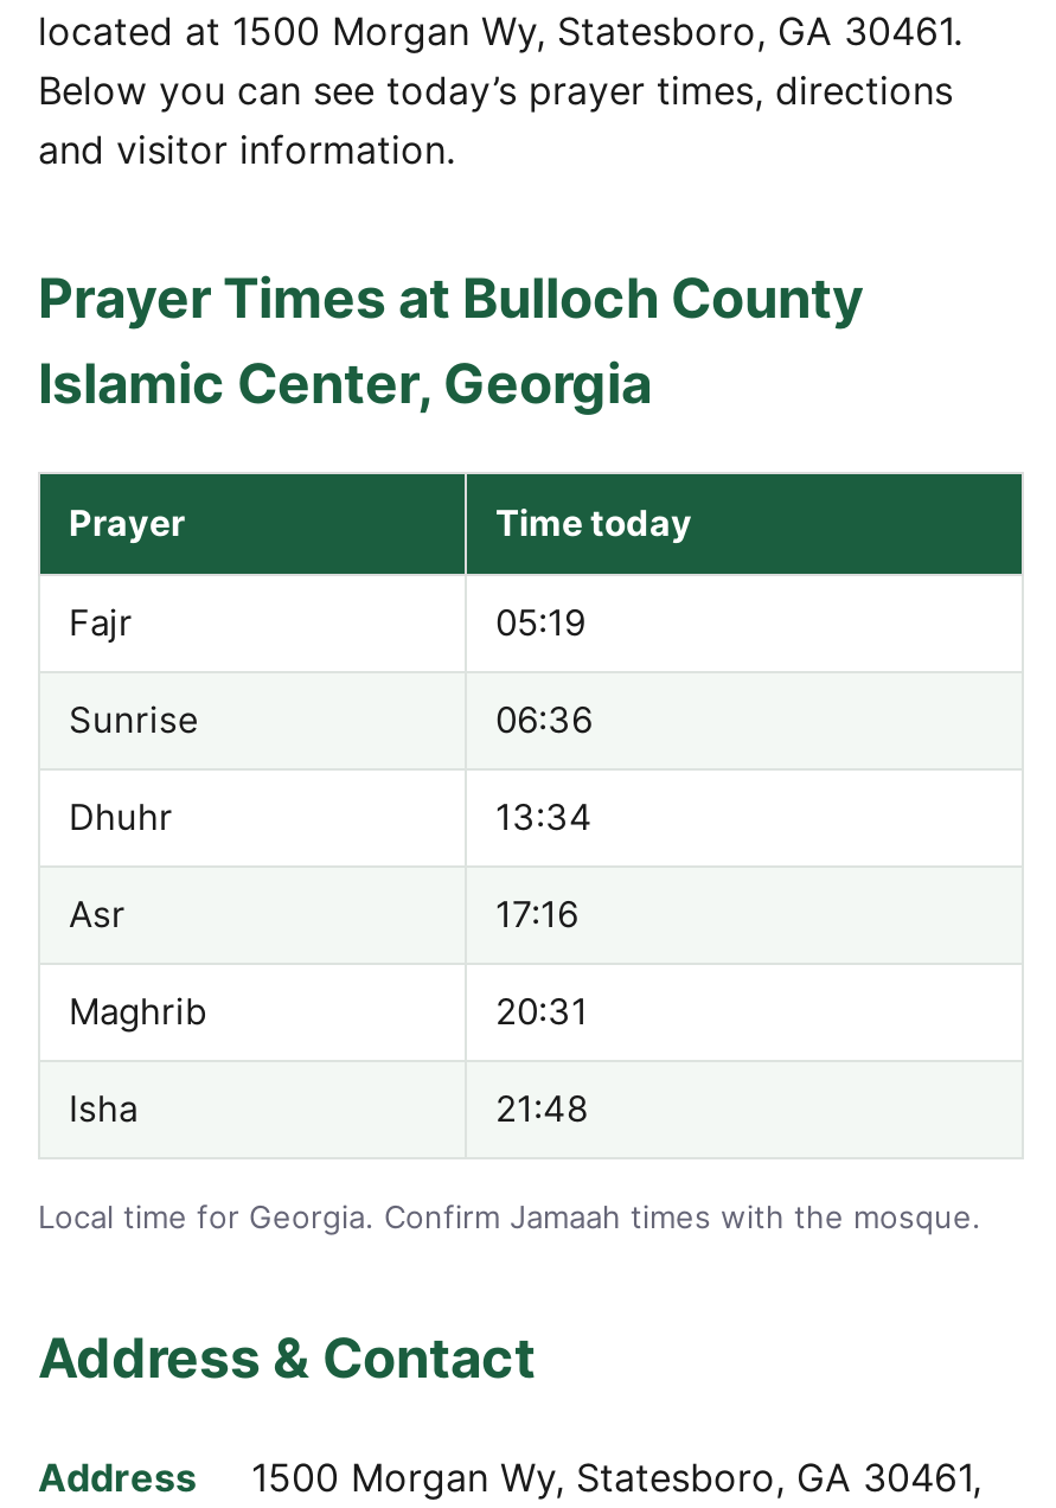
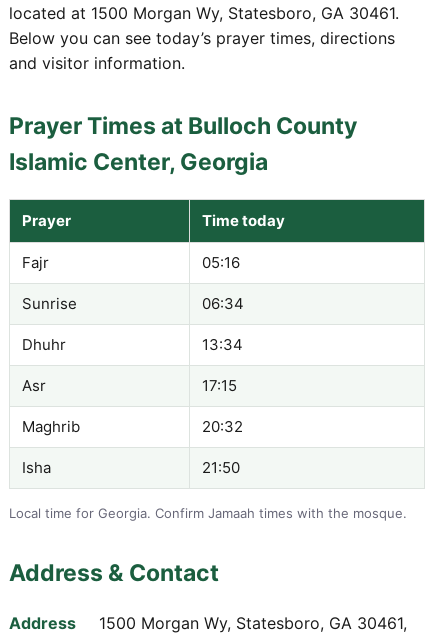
[495,601,585,646] 05:19 -> [202,253,240,272] 05:16
[495,698,593,743] 06:36 -> [202,294,244,313] 06:34
[495,892,578,937] 17:16 -> [202,376,237,395] 17:15
[495,989,588,1034] 20:31 -> [202,417,243,436] 20:32
[495,1087,588,1132] 21:48 -> [202,458,240,477] 21:50

